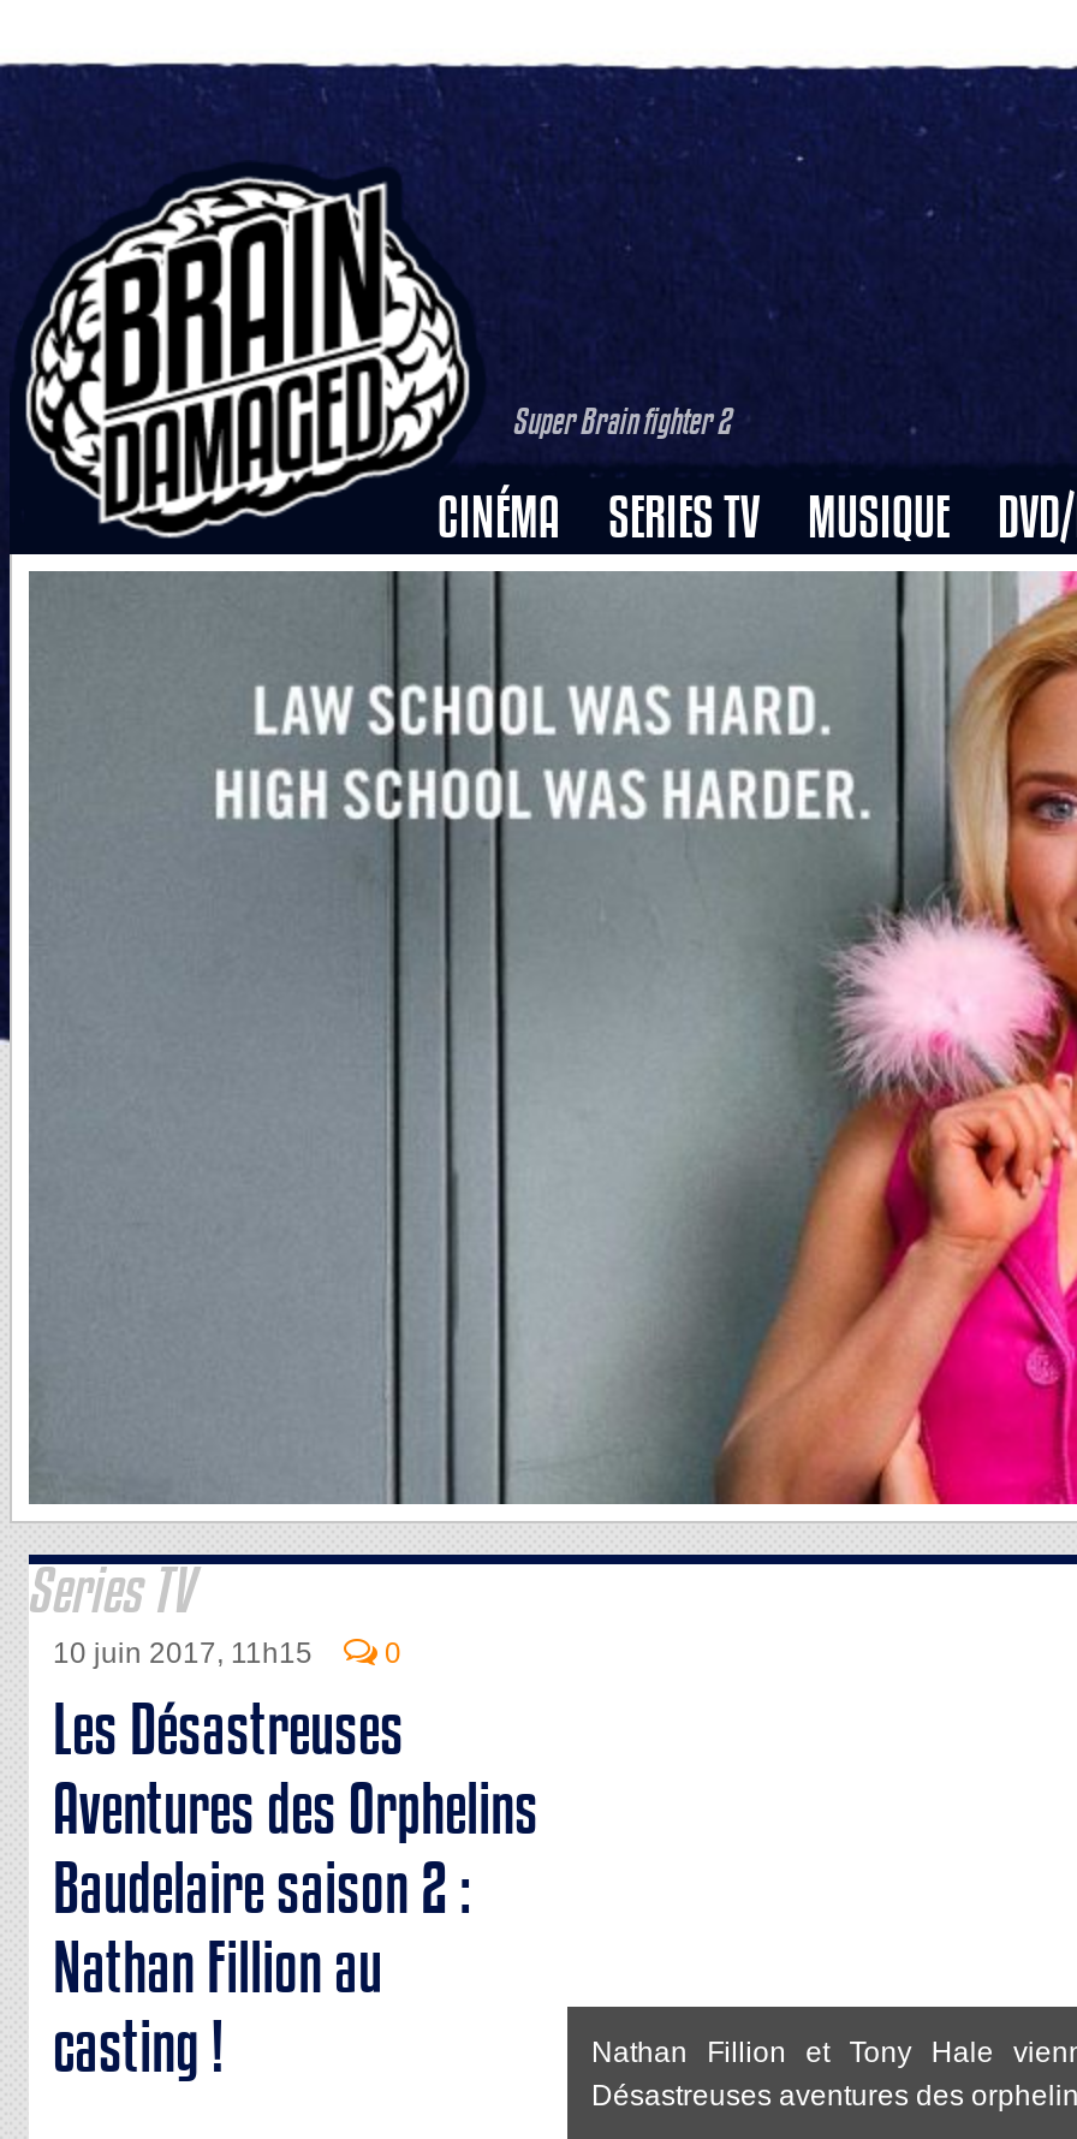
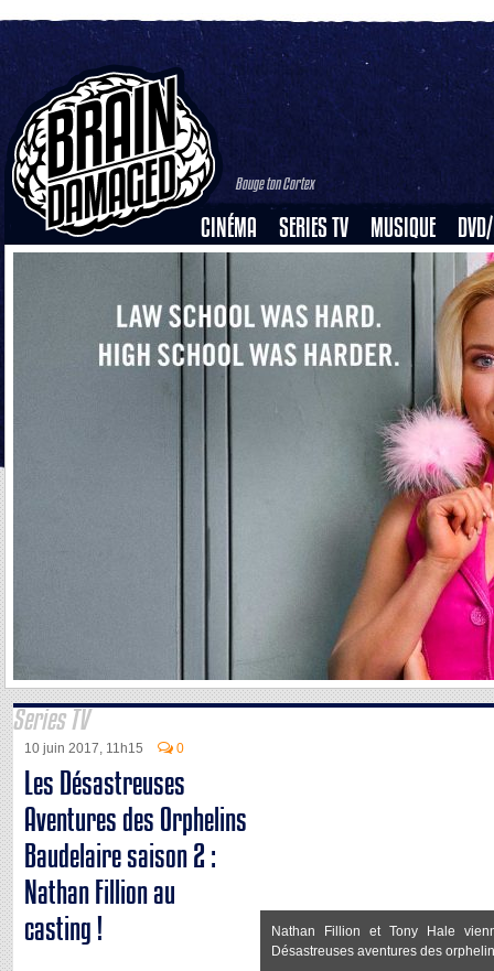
[512,400,731,441] Super Brain fighter 2 -> [235,174,314,193] Bouge ton Cortex

